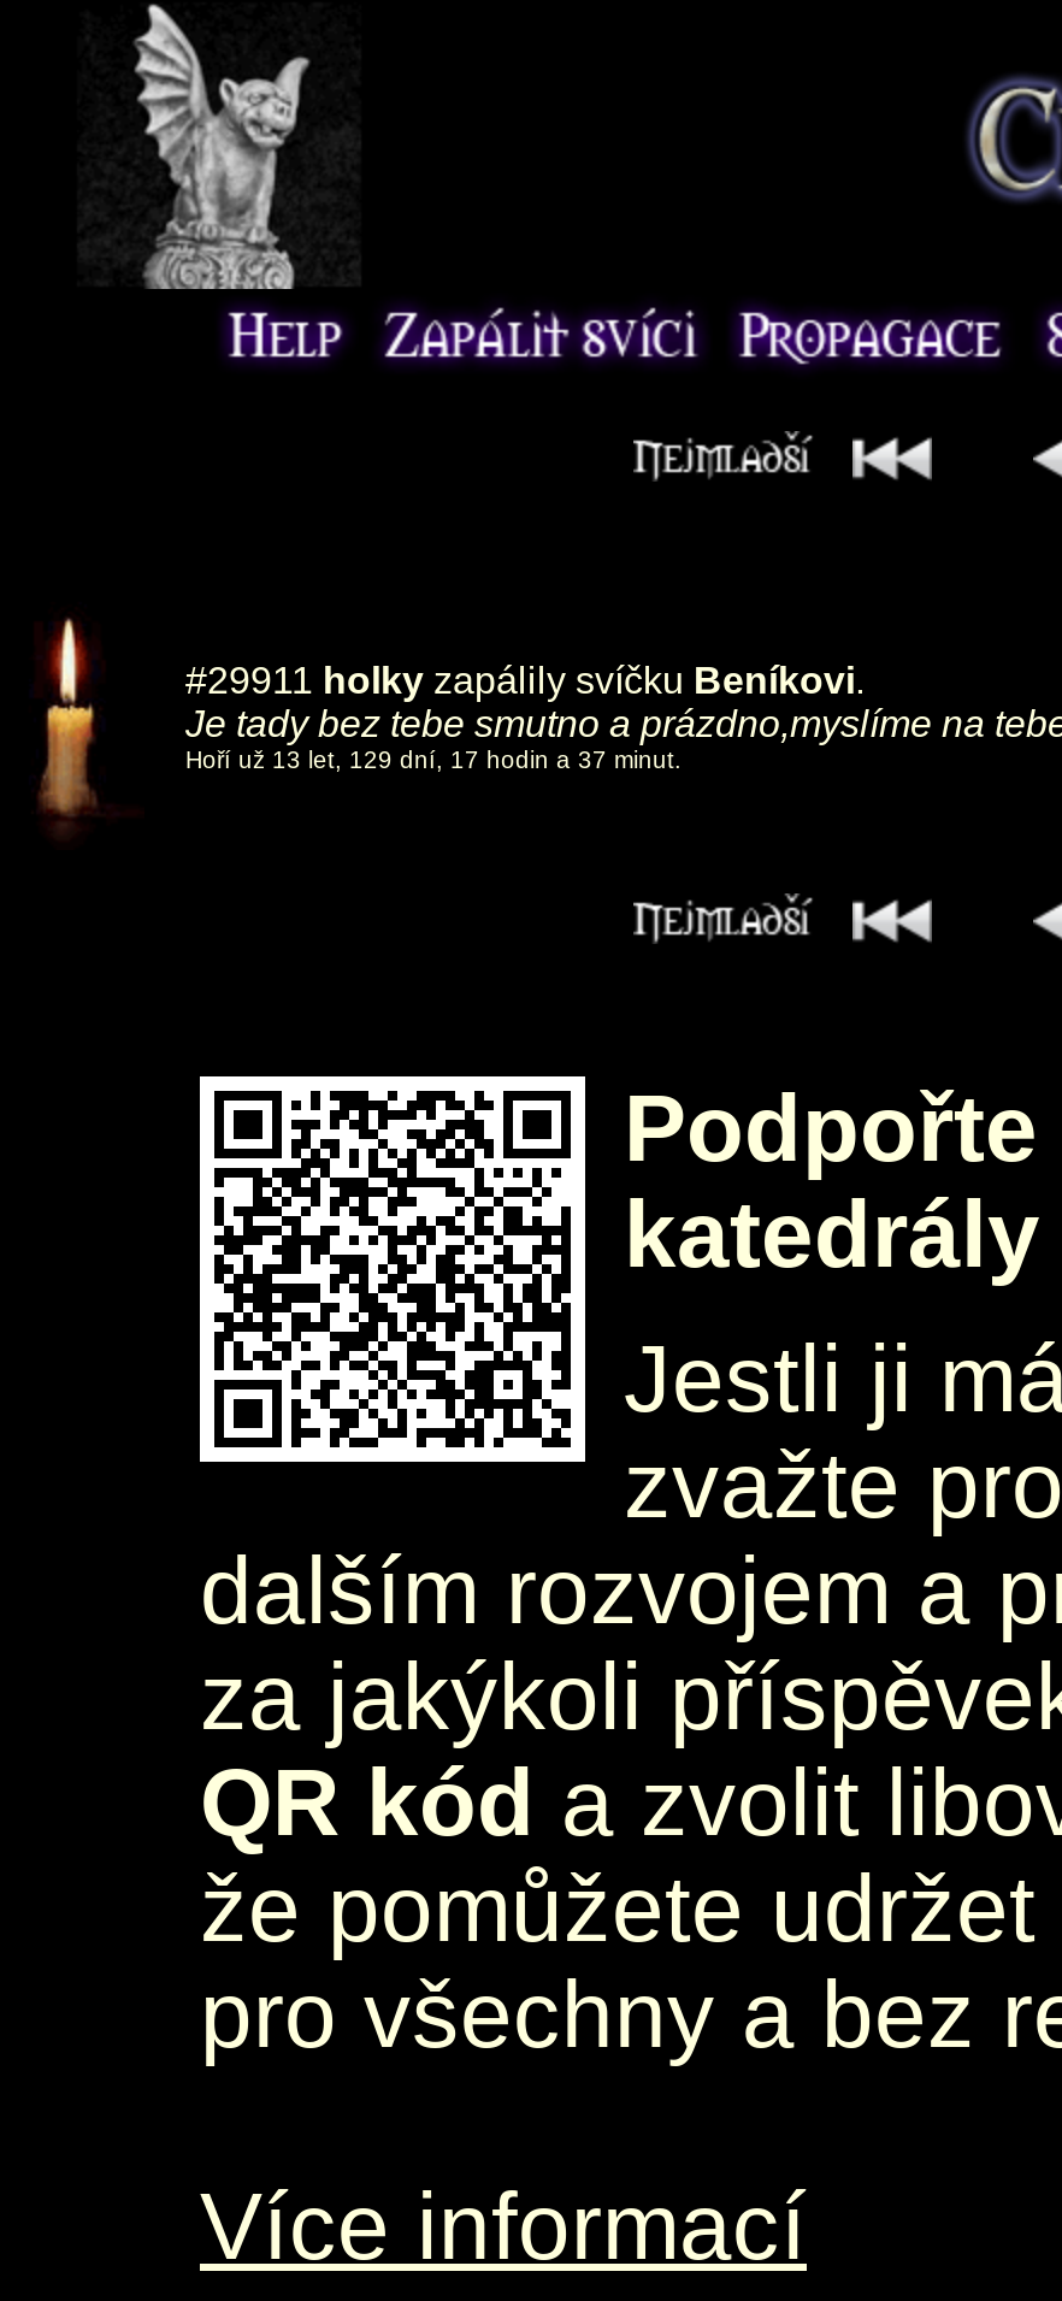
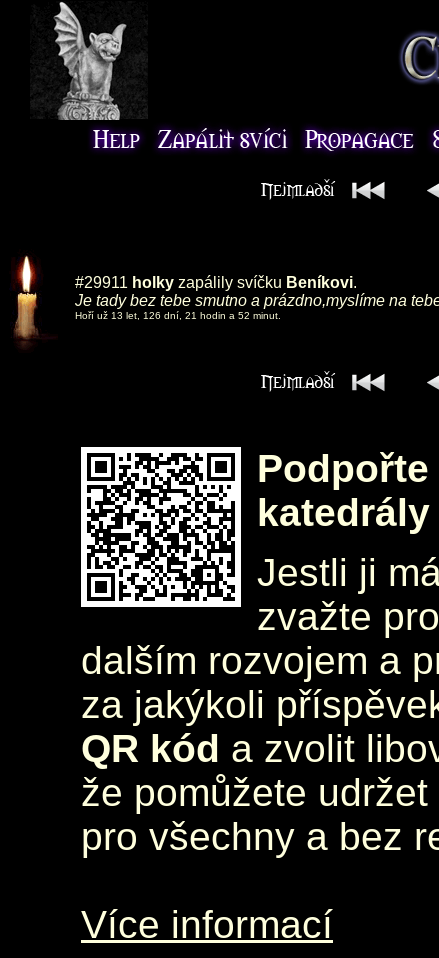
[185,747,682,773] Hoří už 13 let, 129 dní, 17 hodin a 37 minut. -> [75,310,281,321] Hoří už 13 let, 126 dní, 21 hodin a 52 minut.

